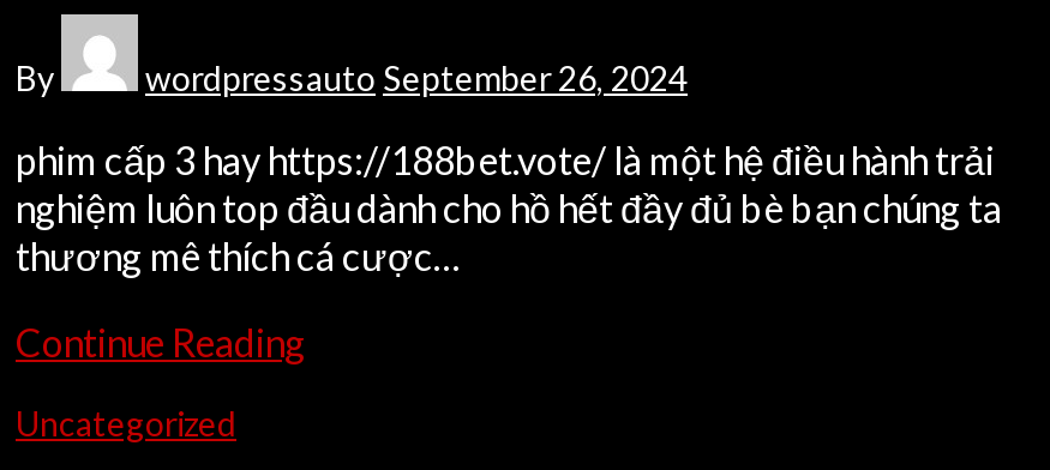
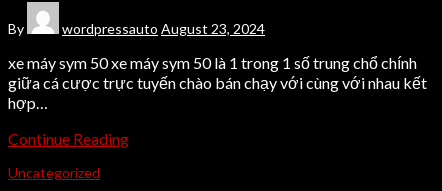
[145,57,688,97] wordpressauto September 26, 2024 -> [62,20,265,37] wordpressauto August 23, 2024
[16,136,1002,277] phim cấp 3 hay https://188bet.vote/ là một hệ điều hành trải | nghiệm luôn top đầu dành cho hồ hết đầy đủ bè bạn chúng ta | thương mê thích cá cược… -> [8,53,427,112] xe máy sym 50 xe máy sym 50 là 1 trong 1 số trung chổ chính | giữa cá cược trực tuyến chào bán chạy với cùng với nhau kết | hợp…

